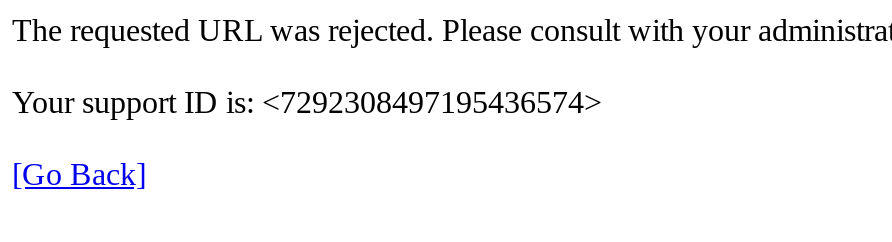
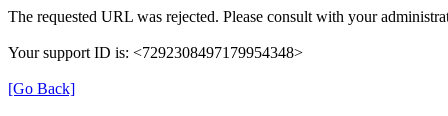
[12,85,602,119] Your support ID is: <7292308497195436574> -> [8,44,303,61] Your support ID is: <7292308497179954348>

